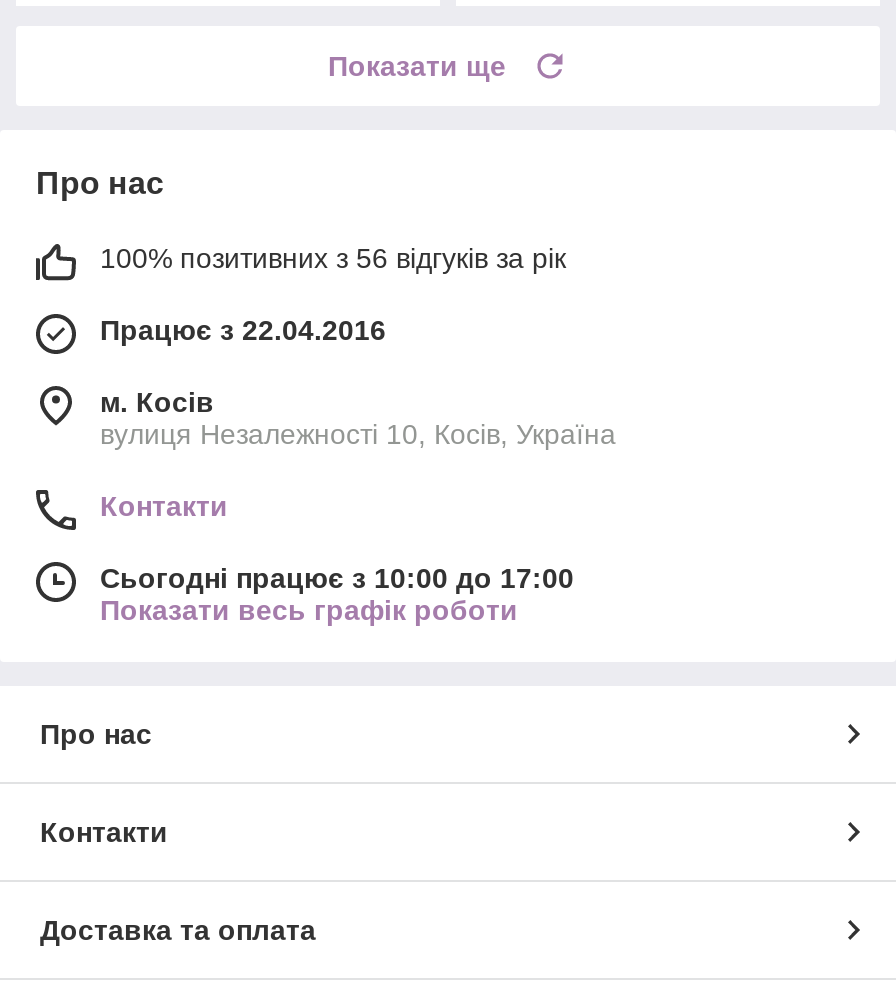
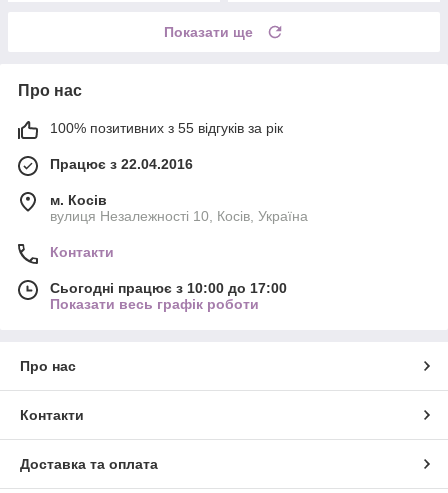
[100,242,566,274] 100% позитивних з 56 відгуків за рік -> [50,120,283,136] 100% позитивних з 55 відгуків за рік

